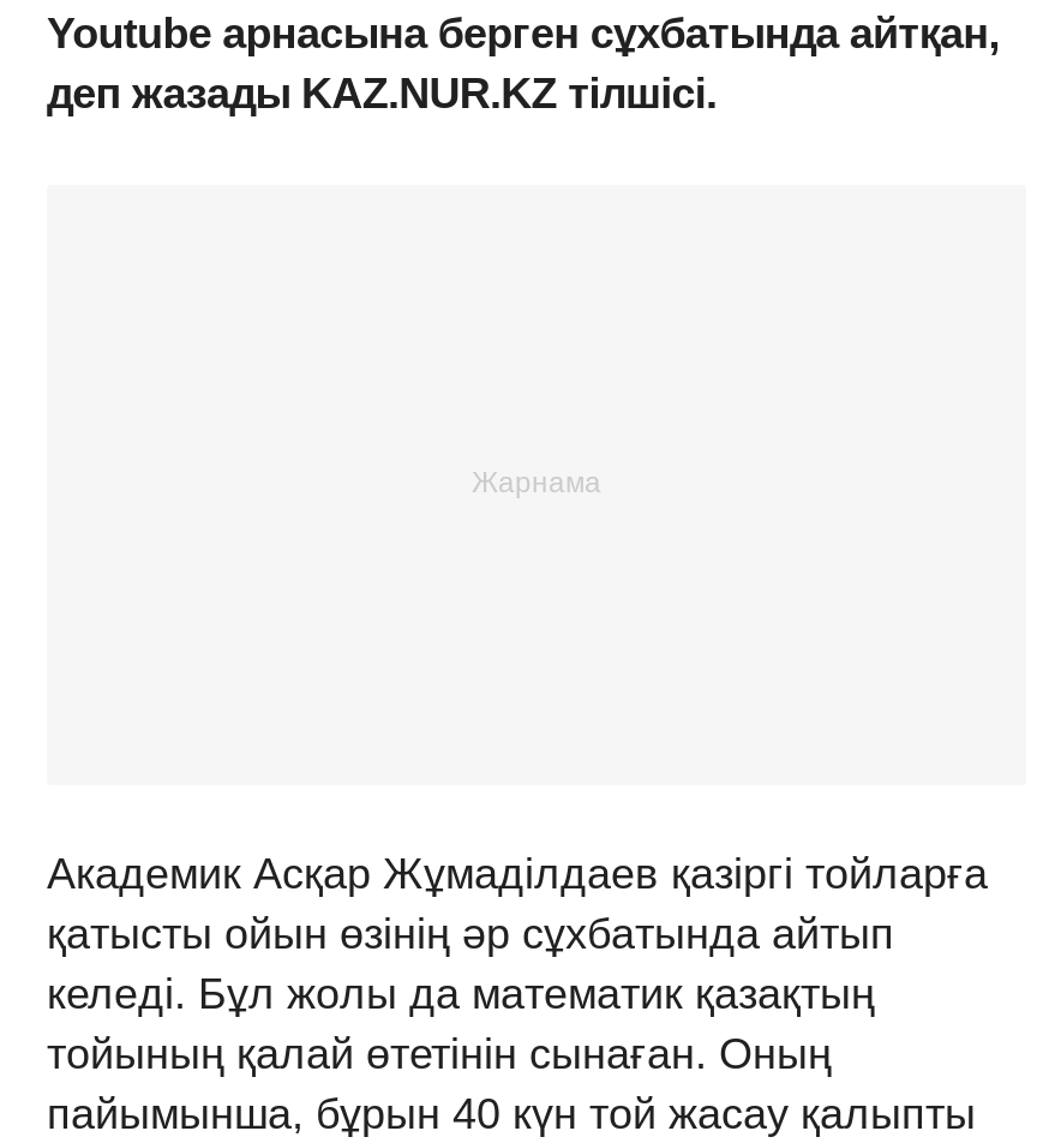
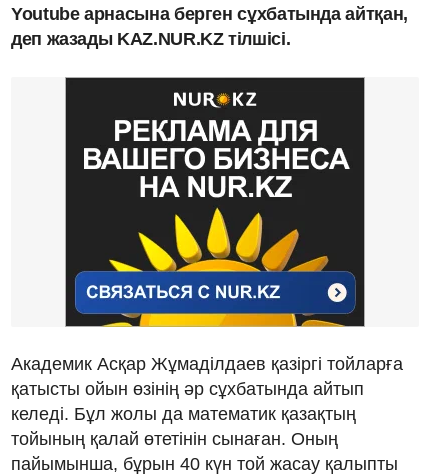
none -> [64,77,366,328] [image]

